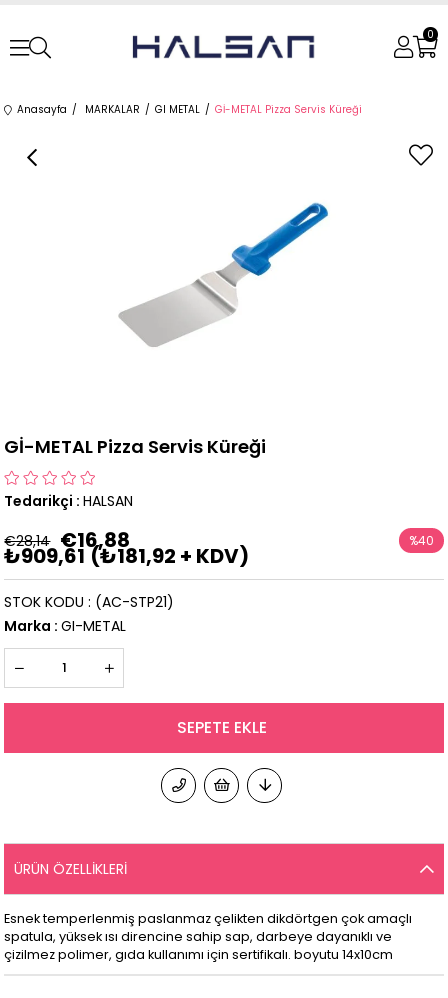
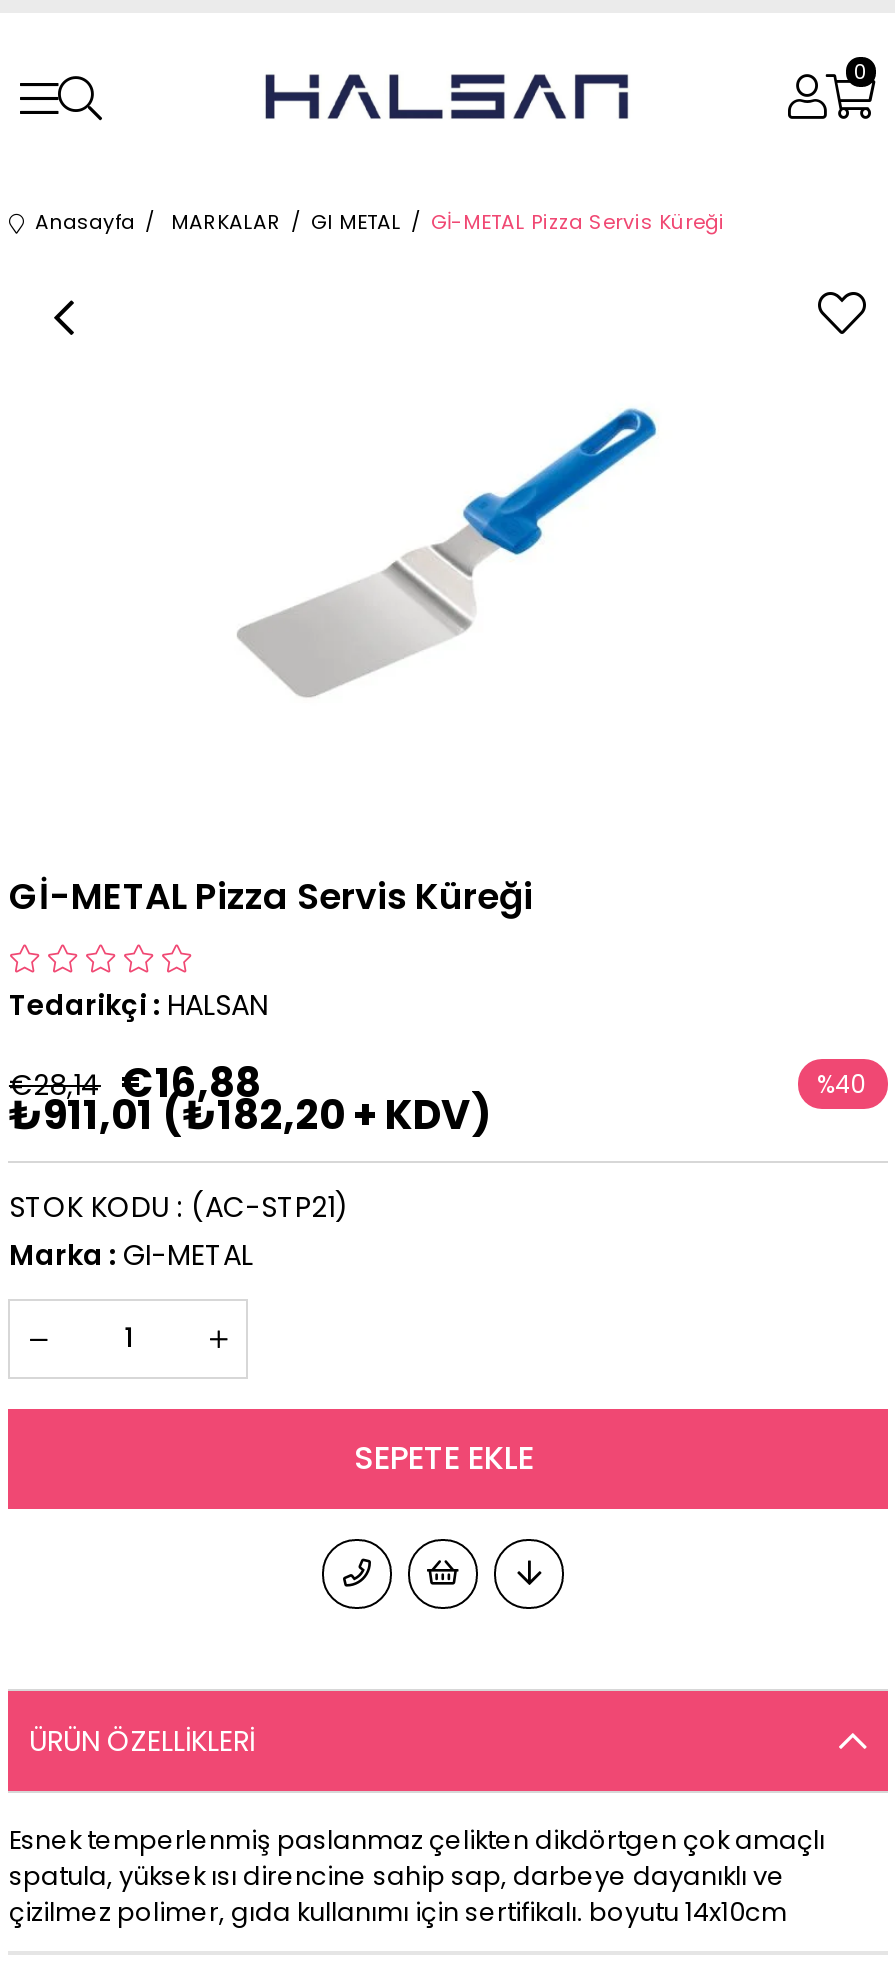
[4,541,249,569] ₺909,61 (₺181,92 + KDV) -> [9,1086,491,1142] ₺911,01 (₺182,20 + KDV)

